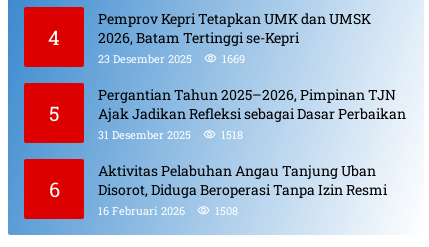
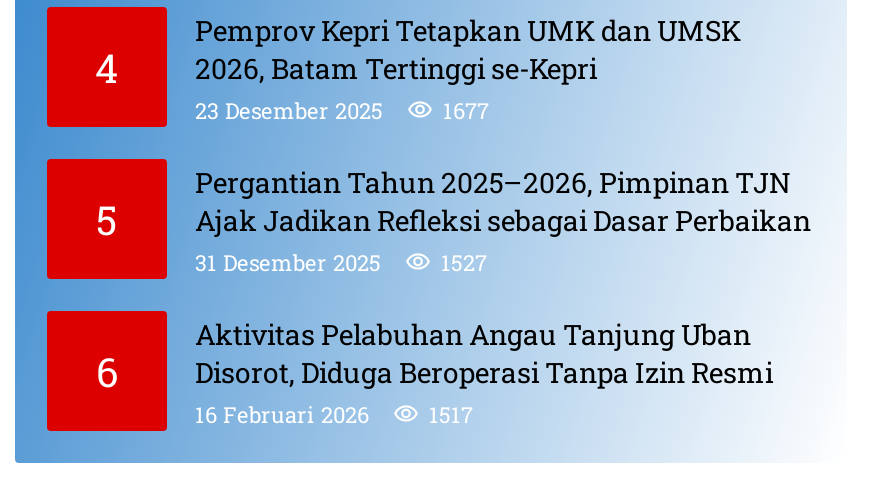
[98,51,245,66] 23 Desember 2025 1669 -> [195,95,489,125] 23 Desember 2025 1677
[98,127,243,142] 31 Desember 2025 1518 -> [195,247,487,277] 31 Desember 2025 1527
[98,203,238,218] 16 Februari 2026 1508 -> [195,399,473,429] 16 Februari 2026 1517

